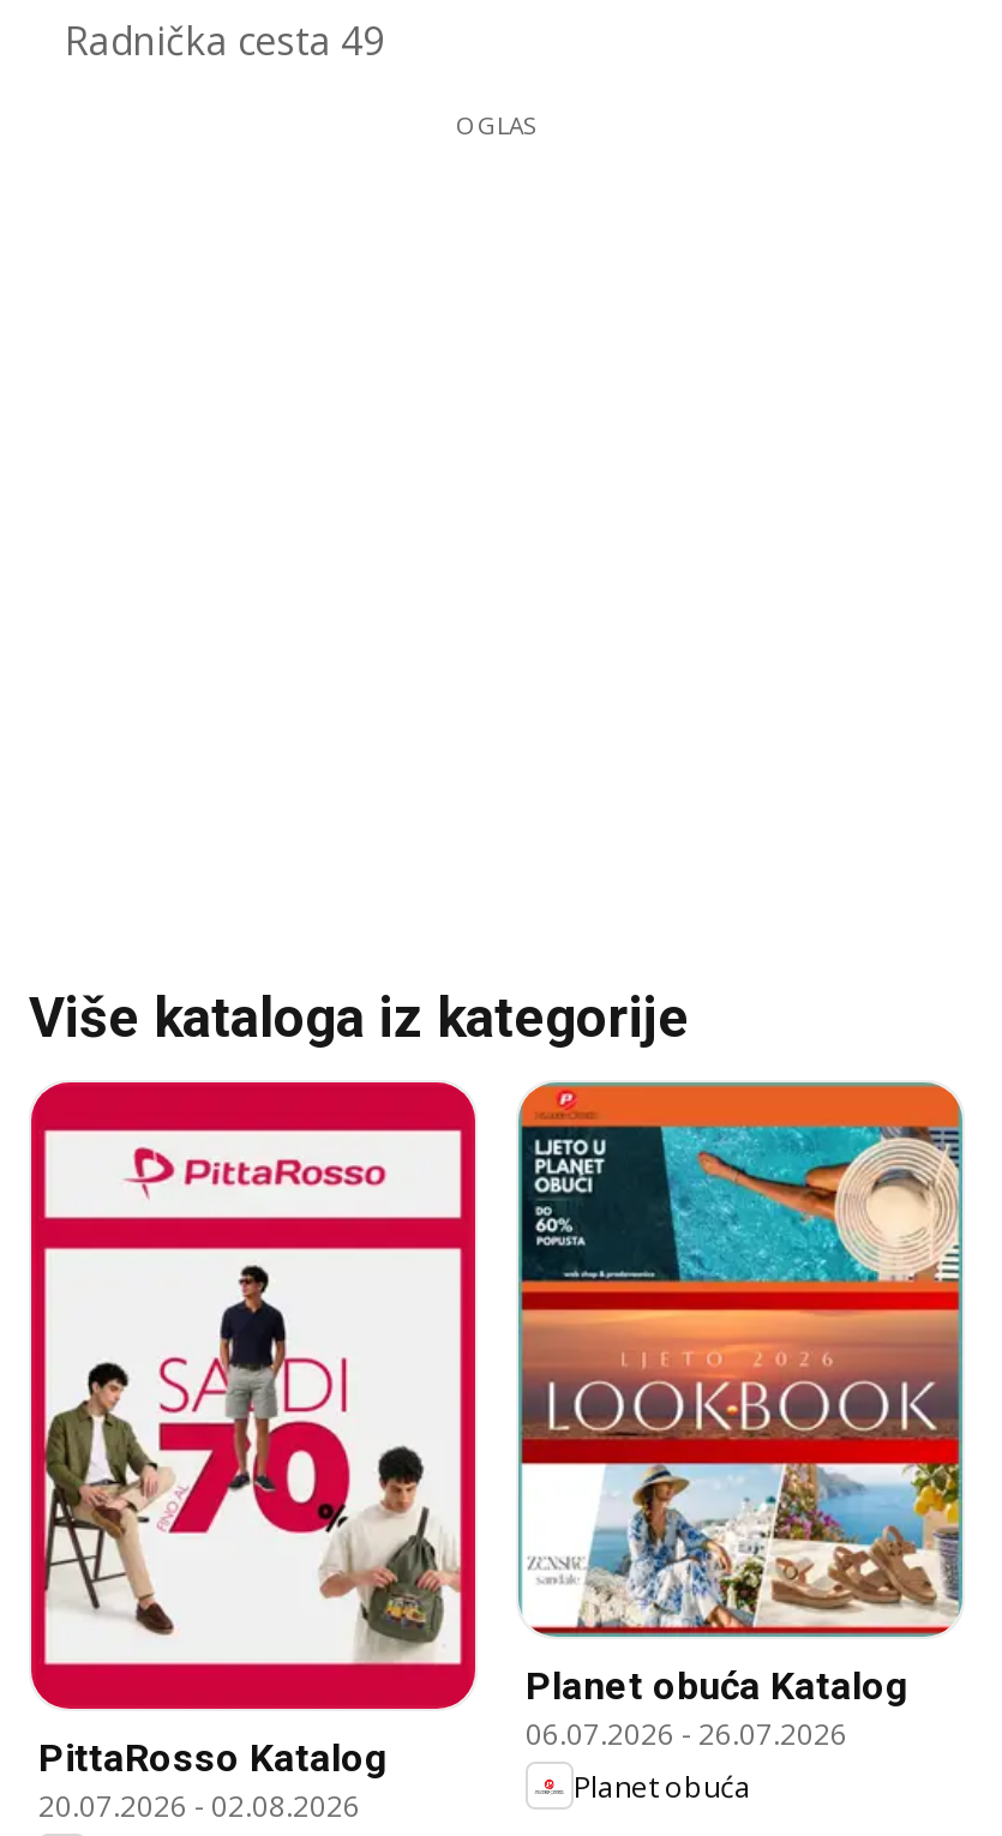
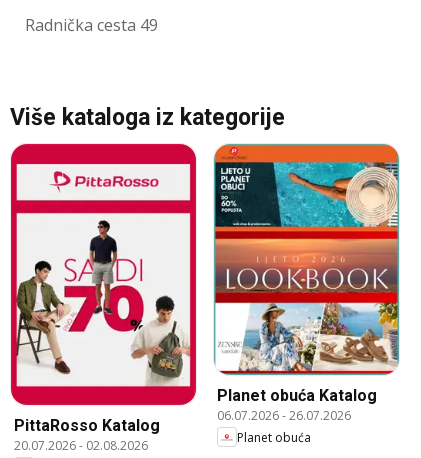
[456,108,538,142] OGLAS -> none

